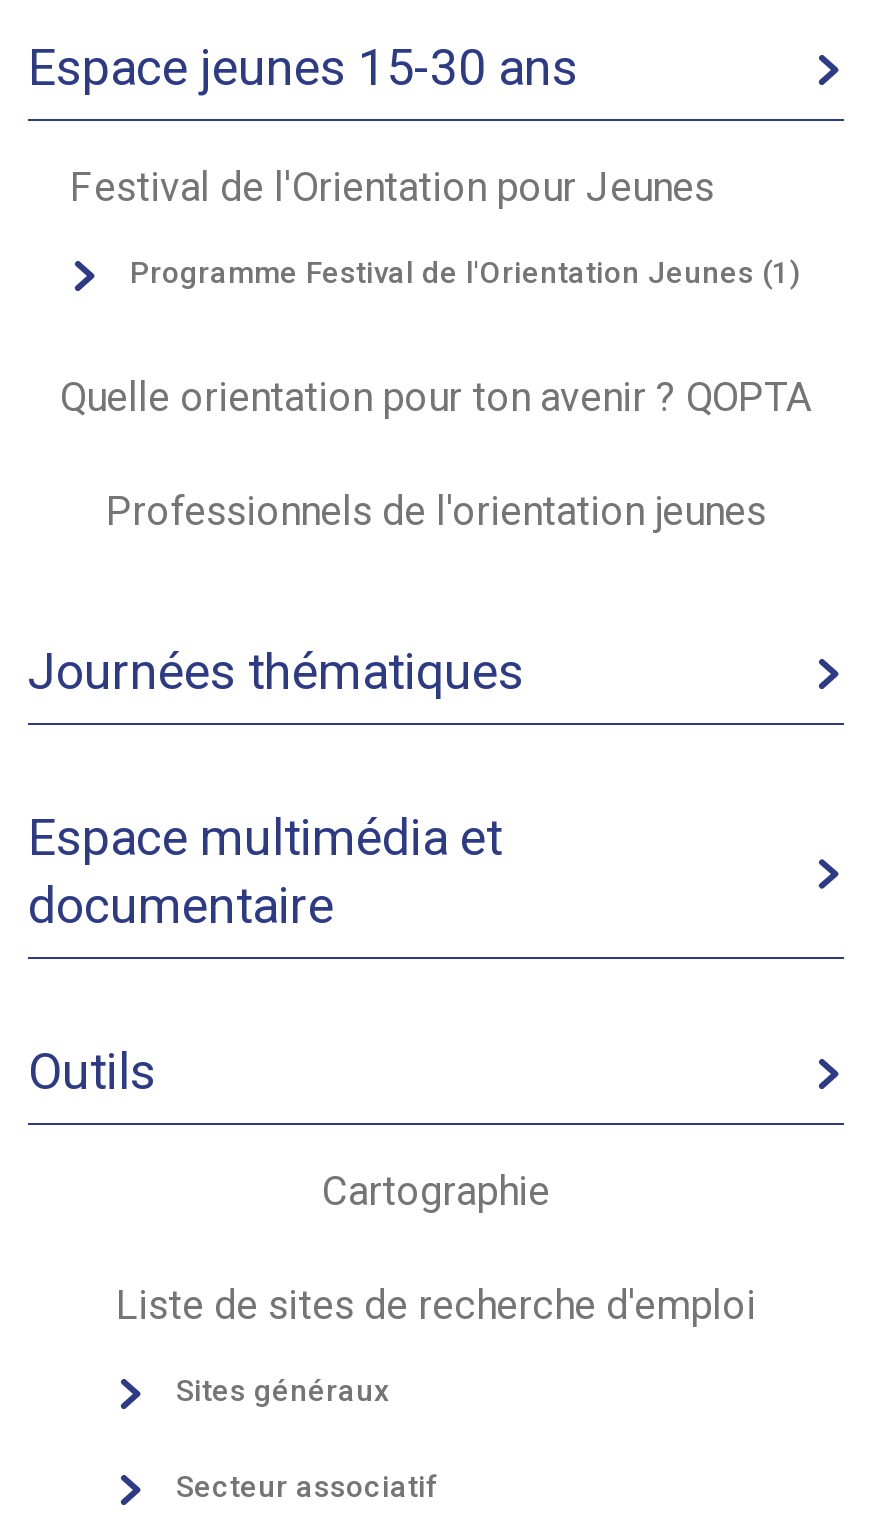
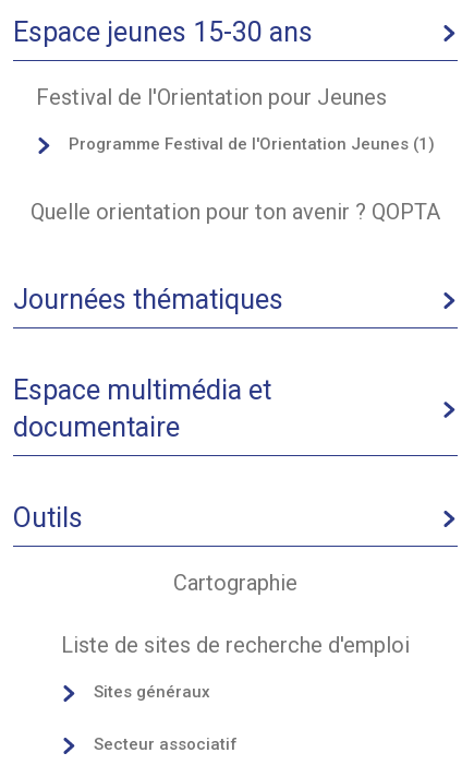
[106,488,766,536] Professionnels de l'orientation jeunes -> none

